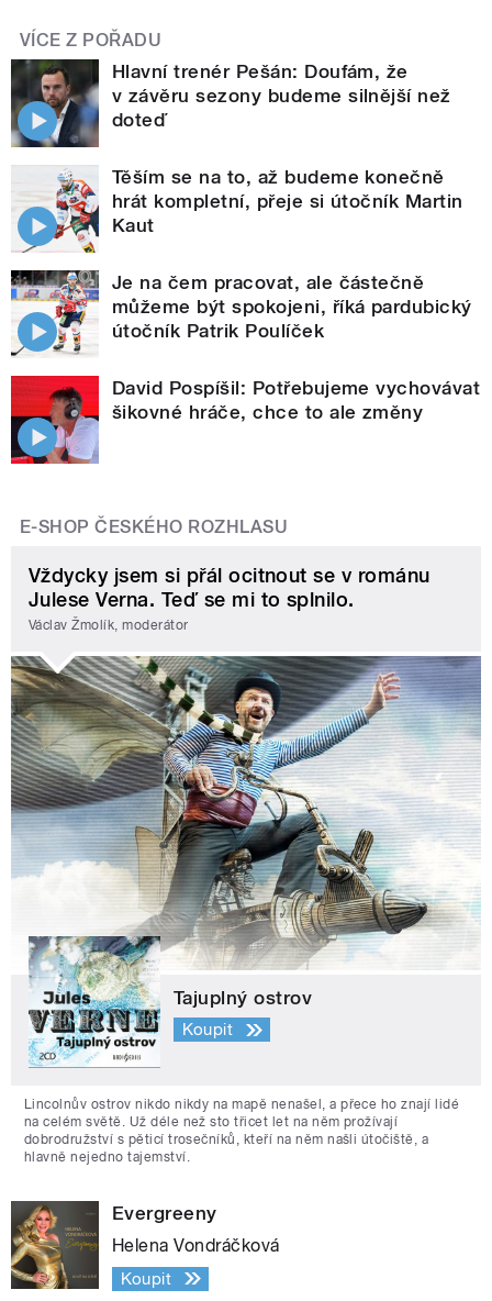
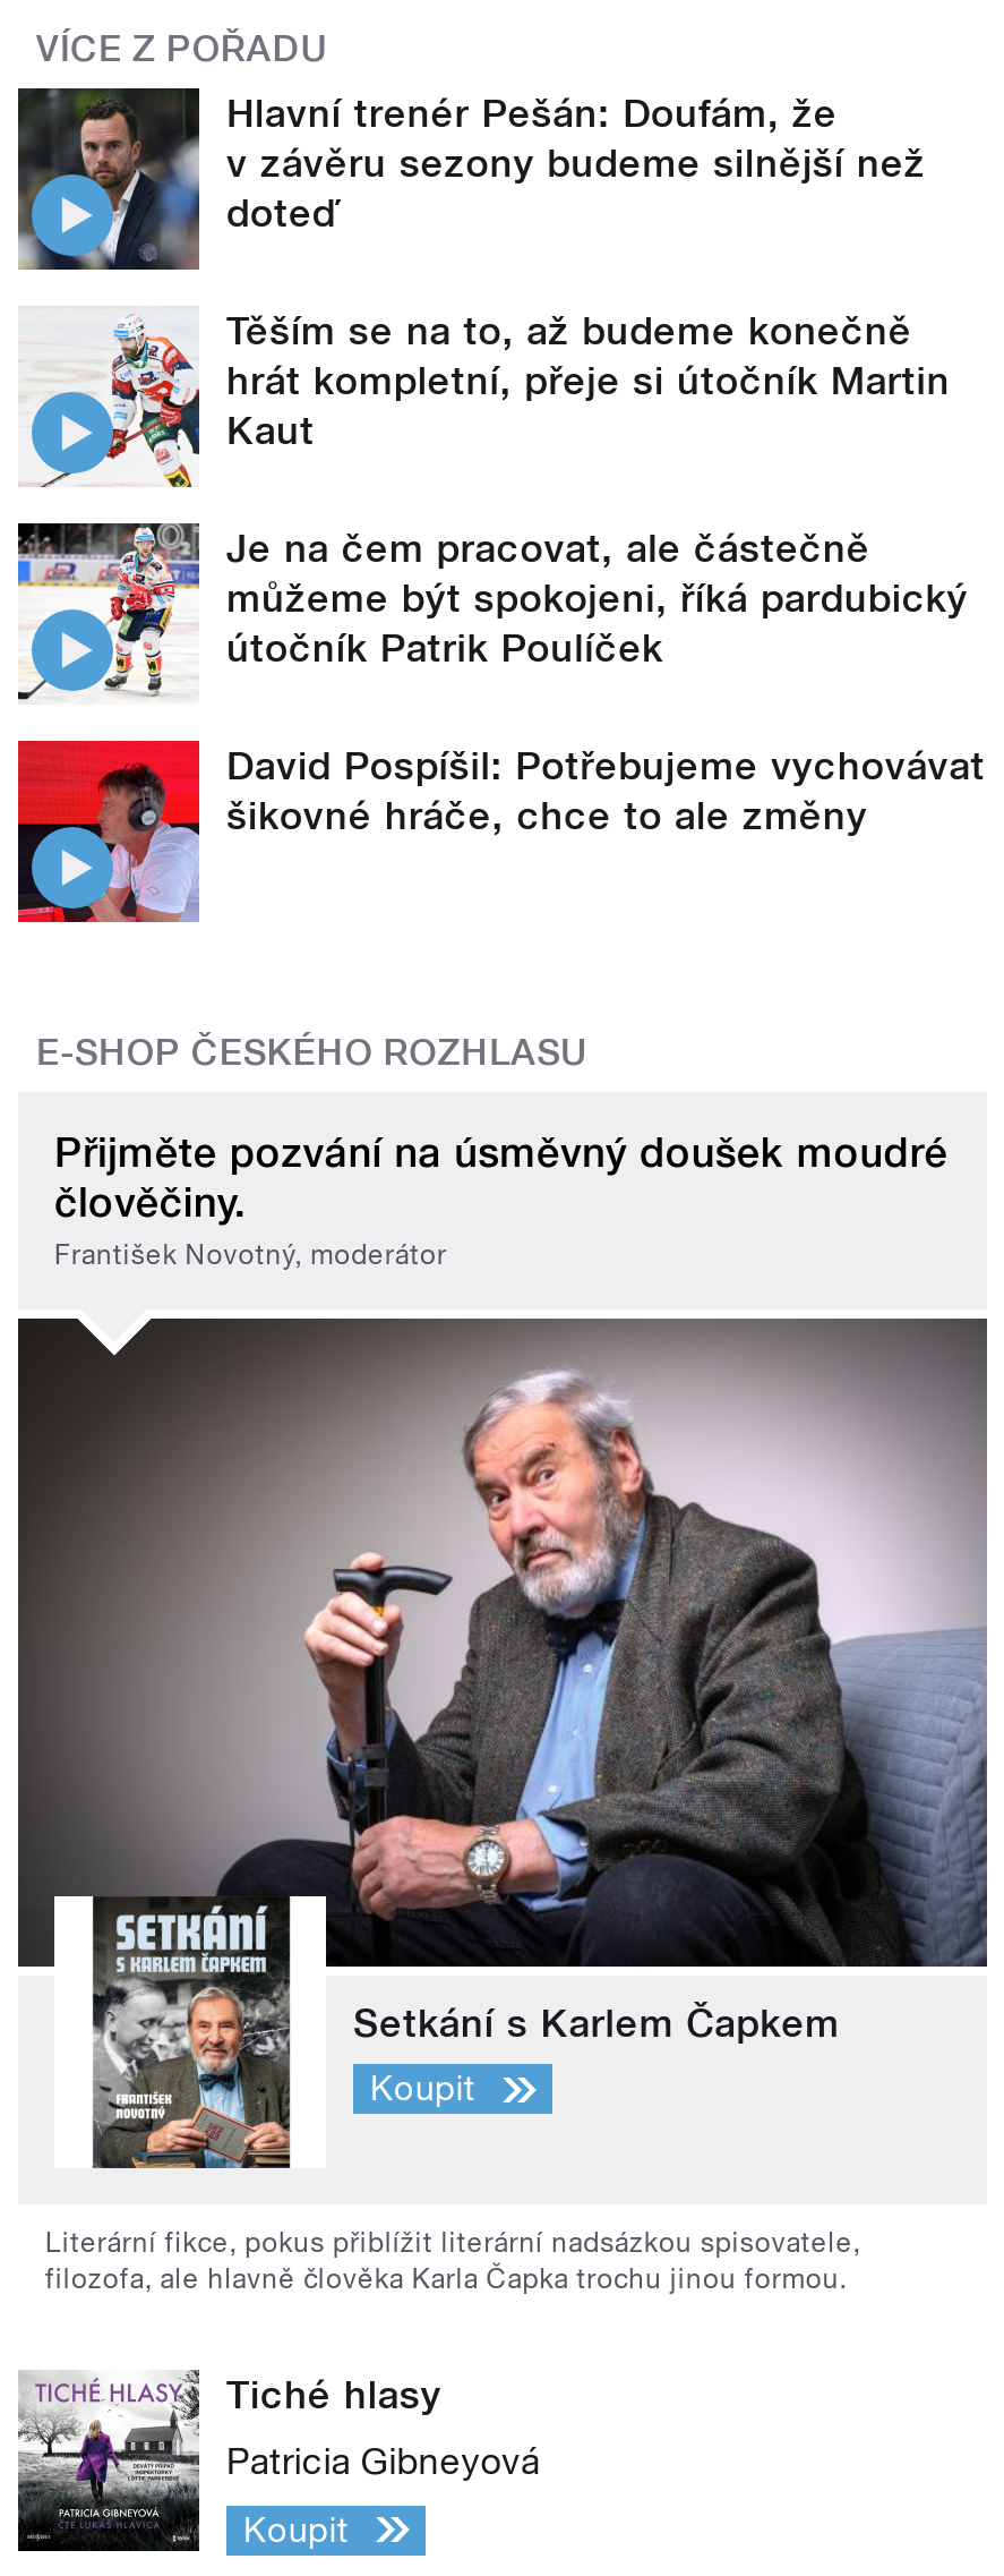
[29,563,430,633] Vždycky jsem si přál ocitnout se v románu | Julese Verna. Teď se mi to splnilo. | Václav Žmolík, moderátor -> [54,1128,948,1271] Přijměte pozvání na úsměvný doušek moudré | člověčiny. | František Novotný, moderátor
[10,656,482,1068] [image] | Tajuplný ostrov -> [16,1316,989,2136] [image] | Setkání s Karlem Čapkem
[24,1096,459,1164] Lincolnův ostrov nikdo nikdy na mapě nenašel, a přece ho znají lidé | na celém světě. Už déle než sto třicet let na něm prožívají | dobrodružství s pěticí trosečníků, kteří na něm našli útočiště, a | hlavně nejedno tajemství. -> [45,2226,861,2294] Literární fikce, pokus přiblížit literární nadsázkou spisovatele, | filozofa, ale hlavně člověka Karla Čapka trochu jinou formou.
[10,1200,217,1290] [image] | Evergreeny -> [18,2371,442,2553] [image] | Tiché hlasy
[112,1235,280,1256] Helena Vondráčková -> [226,2439,540,2482] Patricia Gibneyová

